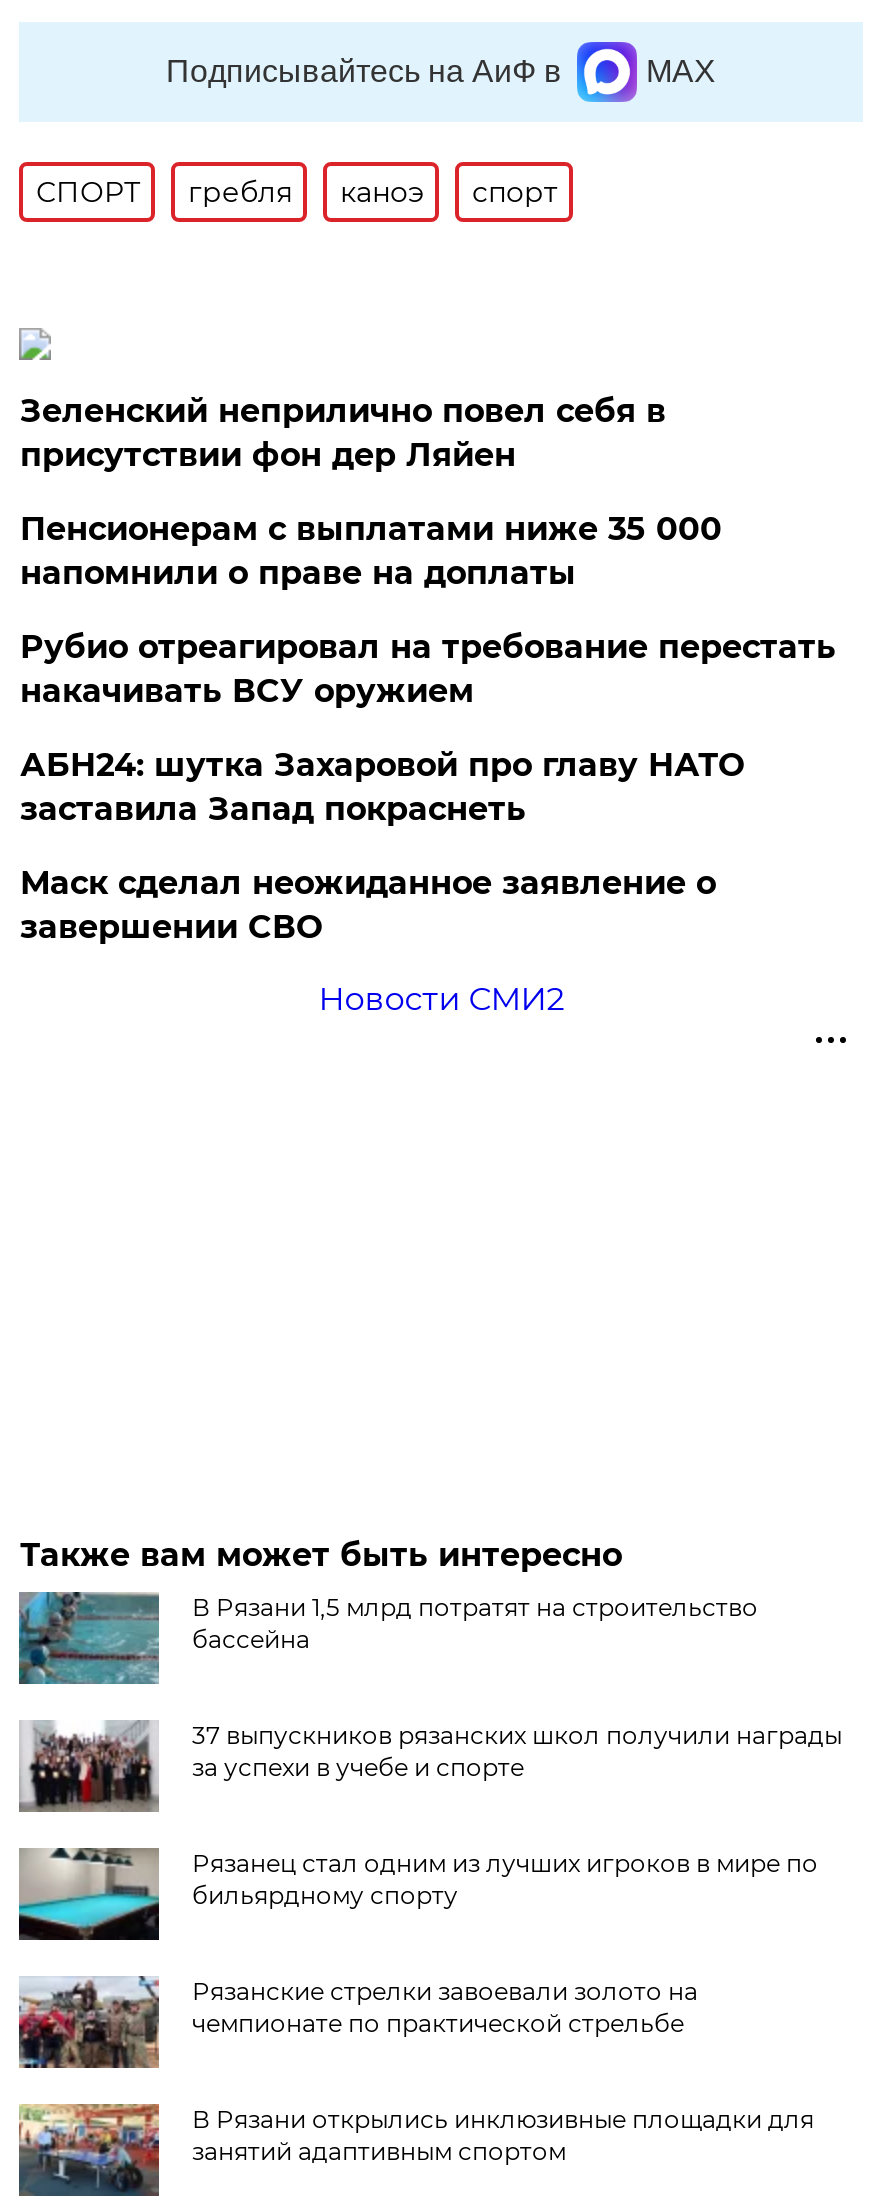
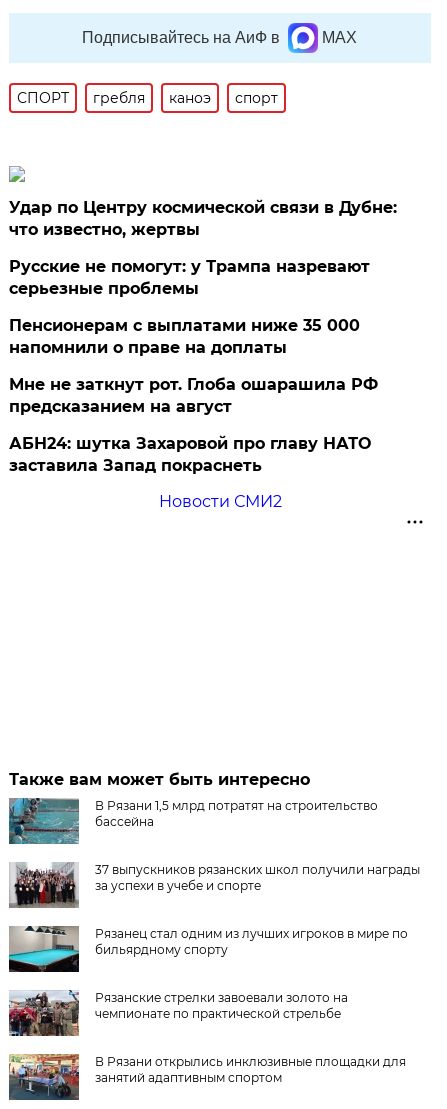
[20,392,666,474] Зеленский неприлично повел cебя в | присутствии фон дер Ляйен -> [9,198,397,298] Удар по Центру космической связи в Дубне: | что известно, жертвы | Русские не помогут: у Трампа назревают | серьезные проблемы
moved [20,510,722,592] -> [9,316,360,357]: Пенсионерам с выплатами ниже 35 000 | напомнили о праве на доплаты
[20,628,836,710] Рубио отреагировал на требование перестать | накачивать ВСУ оружием -> [9,375,378,416] Мне не заткнут рот. Глоба ошарашила РФ | предсказанием на август
moved [20,746,744,828] -> [9,434,371,475]: АБН24: шутка Захаровой про главу НАТО | заставила Запад покраснеть
[20,864,716,946] Маск сделал неожиданное заявление о | завершении СВО -> none

